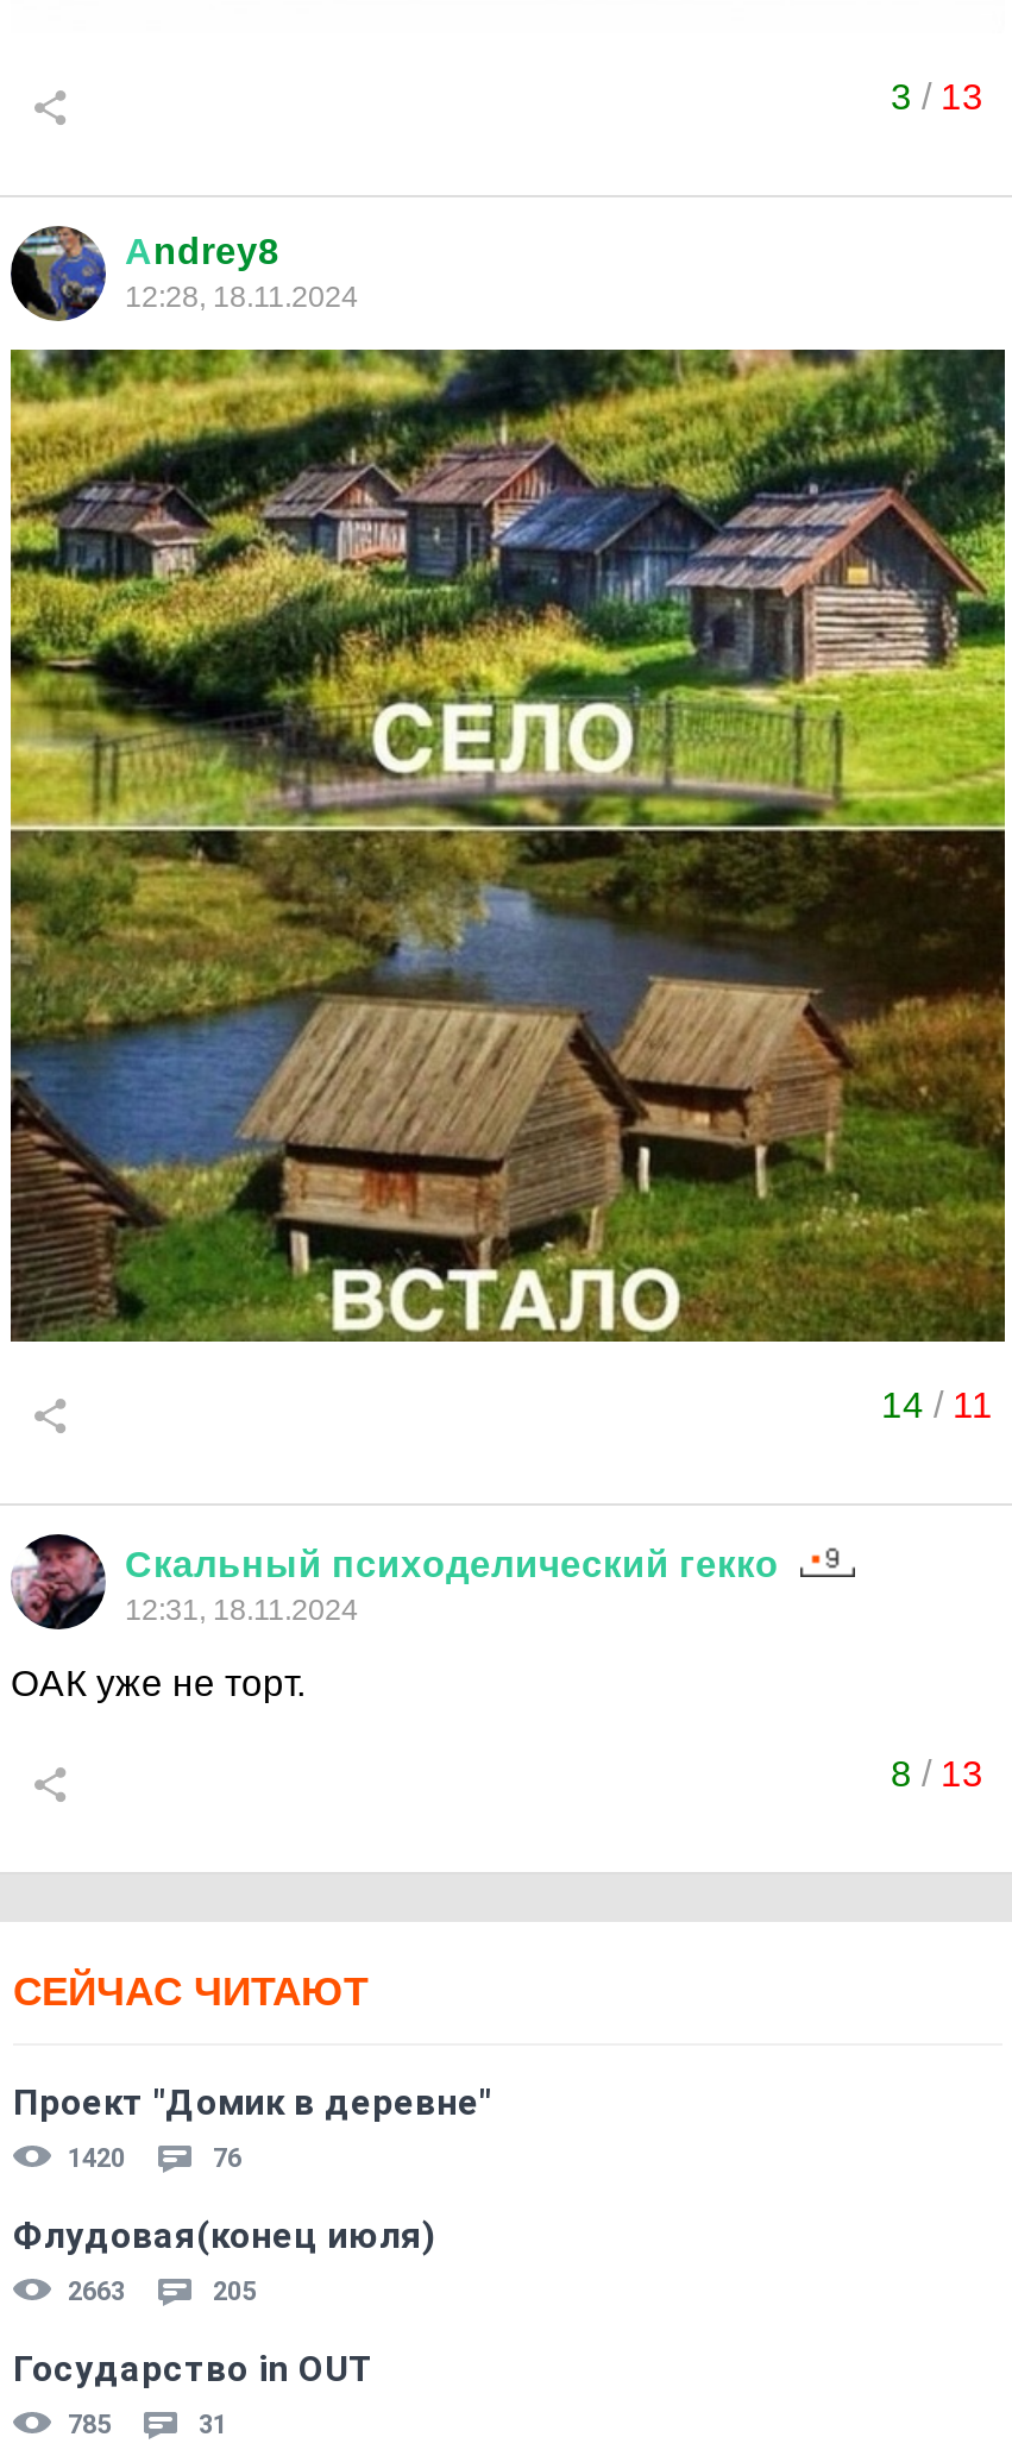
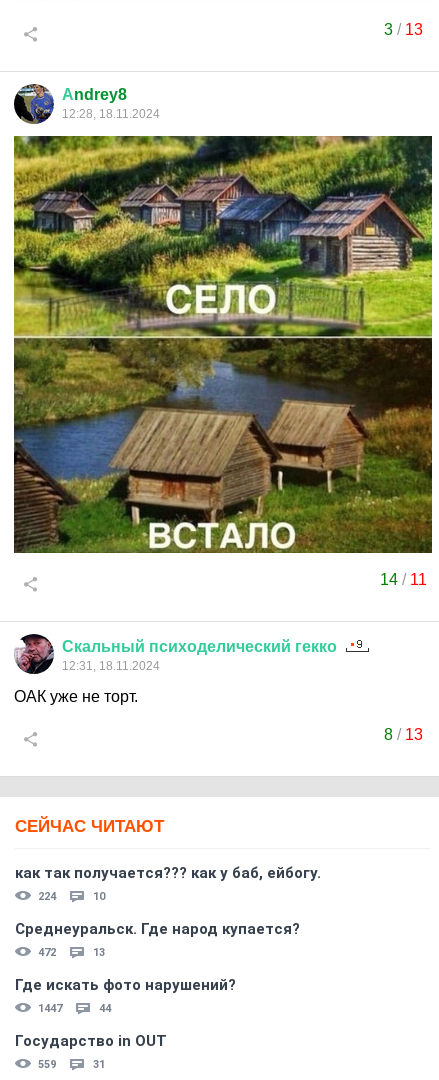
[13,2081,491,2307] Проект "Домик в деревне" | 1420 | 76 | Флудовая(конец июля) | 2663 | 205 -> [15,864,321,1015] как так получается??? как у баб, ейбогу. | 224 | 10 | Среднеуральск. Где народ купается? | 472 | 13 | Где искать фото нарушений? | 1447 | 44
[68,2409,111,2440] 785 -> [38,1058,56,1071] 559

